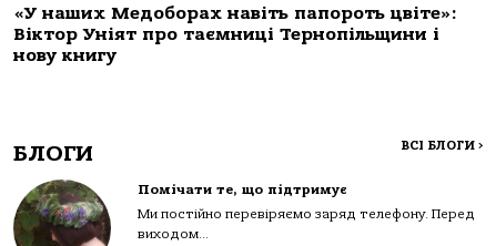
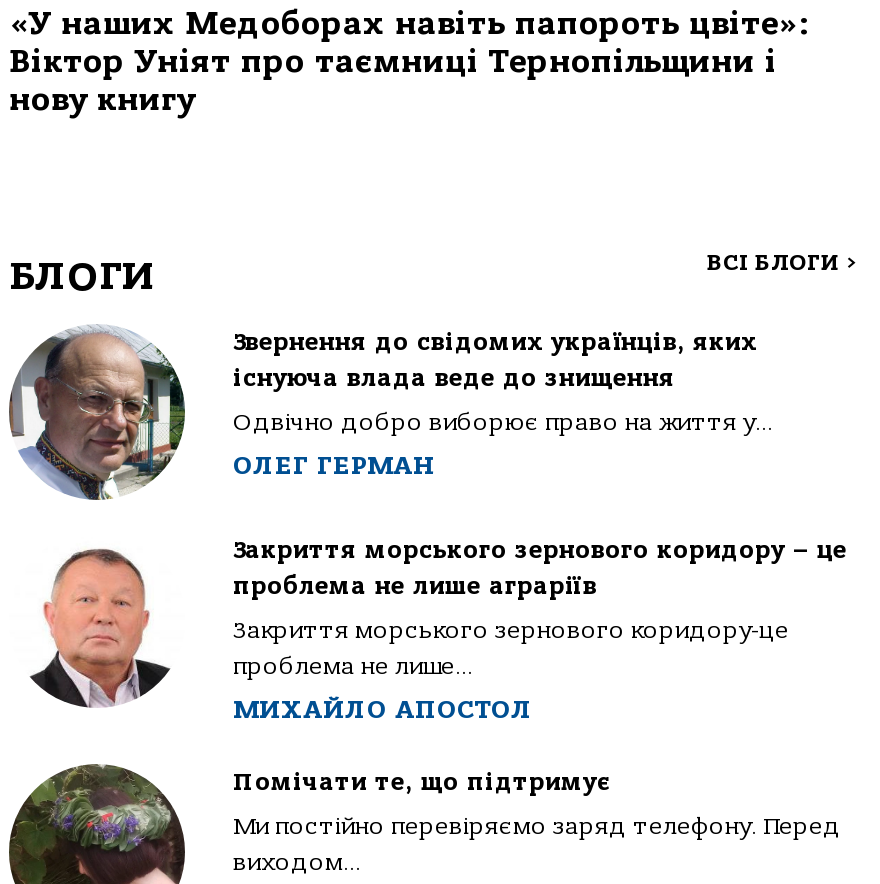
none -> [9,326,847,724] [image] | Звернення до свідомих українців, яких | існуюча влада веде до знищення | Одвічно добро виборює право на життя у... | ОЛЕГ ГЕРМАН | Закриття морського зернового коридору – це | проблема не лише аграріїв | Закриття морського зернового коридору-це | проблема не лише... | МИХАЙЛО АПОСТОЛ
none -> [29,548,171,708] [image]

